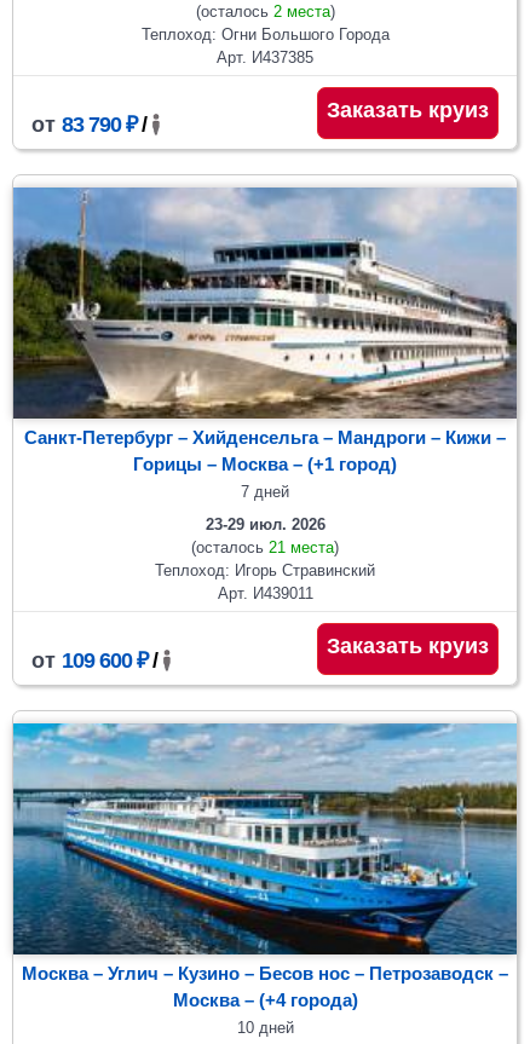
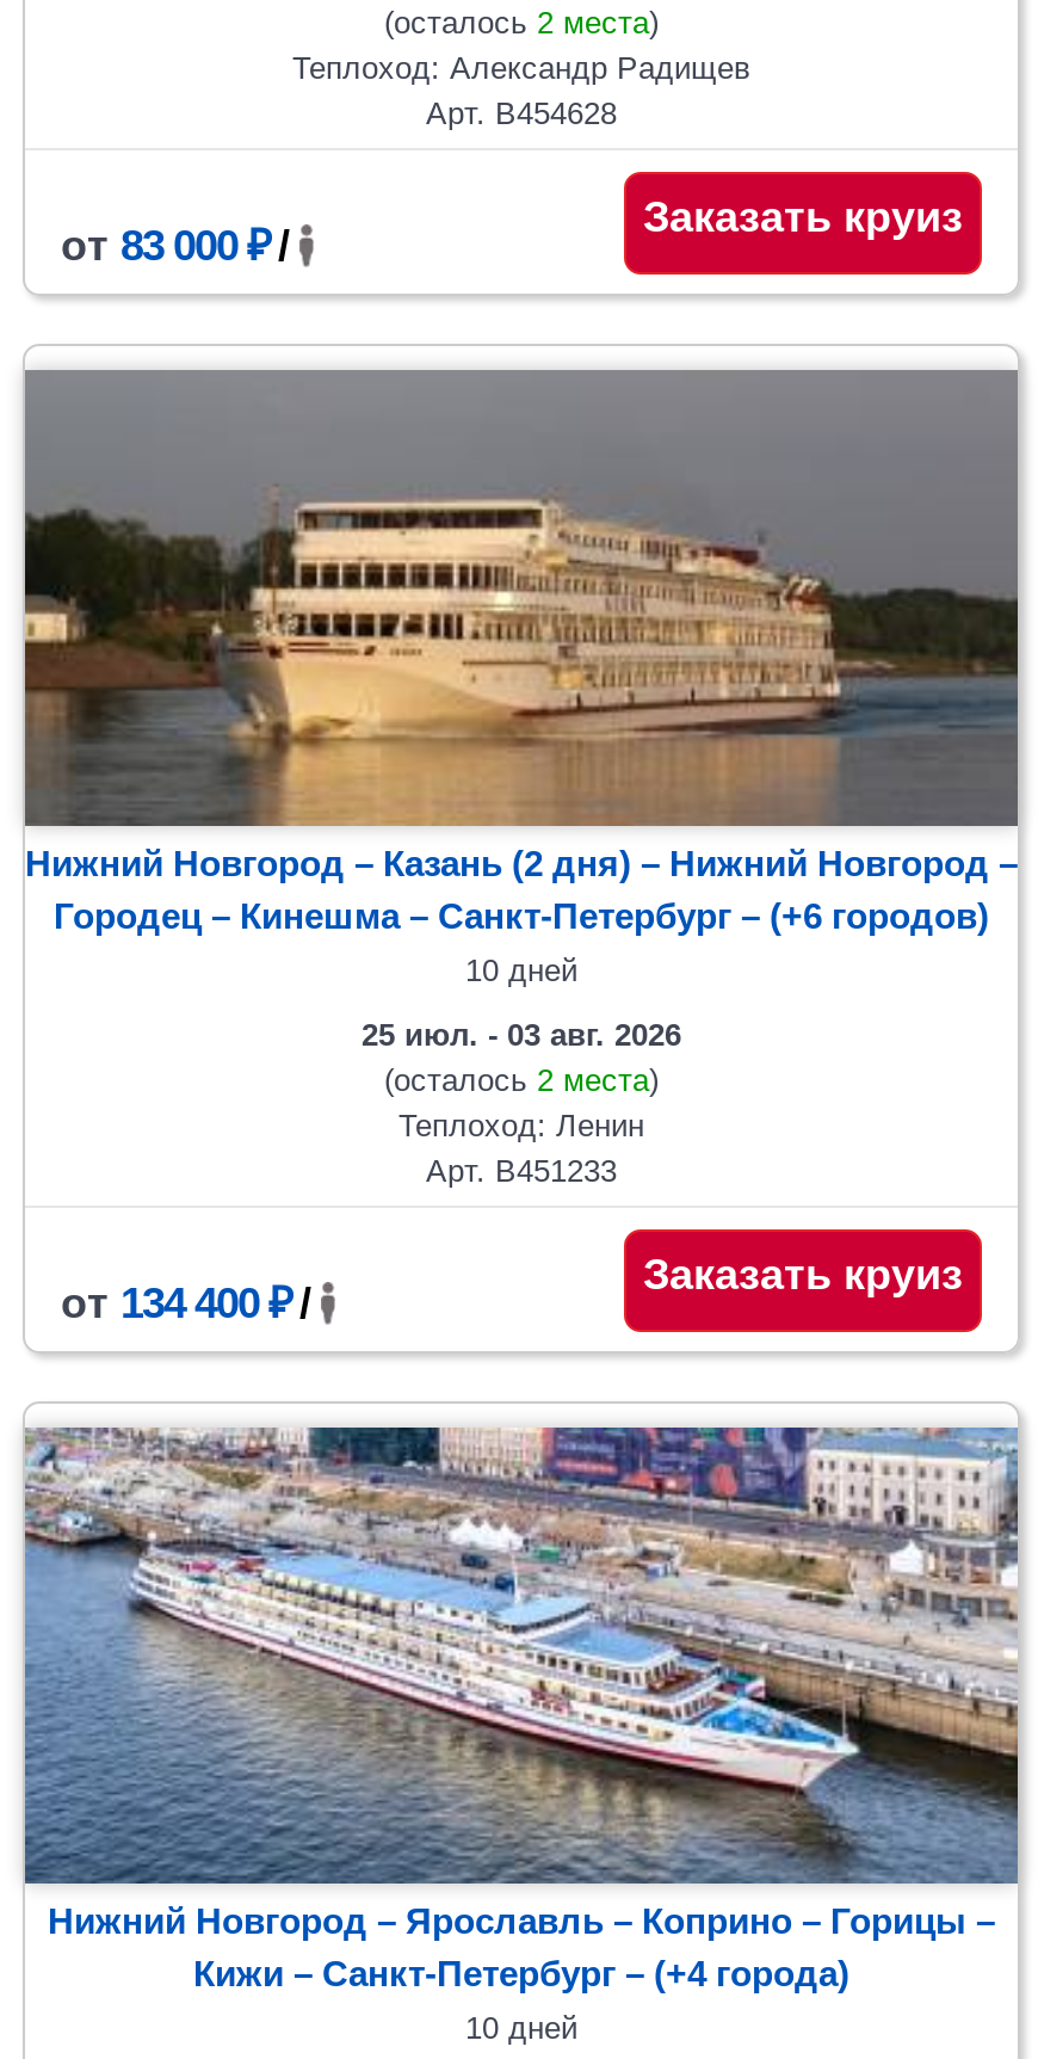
[141,26,389,67] Теплоход: Огни Большого Города | Арт. И437385 -> [292,50,750,132] Теплоход: Александр Радищев | Арт. В454628
[31,113,146,137] от 83 790 ₽/ -> [61,222,288,270] от 83 000 ₽/
[12,188,517,501] [image] | Санкт-Петербург – Хийденсельга – Мандроги – Кижи – | Горицы – Москва – (+1 город) | 7 дней -> [25,370,1020,989] [image] | Нижний Новгород – Казань (2 дня) – Нижний Новгород – | Городец – Кинешма – Санкт-Петербург – (+6 городов) | 10 дней
[155,515,375,603] 23-29 июл. 2026 | (осталось 21 места) | Теплоход: Игорь Стравинский | Арт. И439011 -> [362,1017,681,1189] 25 июл. - 03 авг. 2026 | (осталось 2 места) | Теплоход: Ленин | Арт. В451233
[31,649,157,673] от 109 600 ₽/ -> [61,1280,309,1328] от 134 400 ₽/
[12,722,518,1010] [image] | Москва – Углич – Кузино – Бесов нос – Петрозаводск – | Москва – (+4 города) -> [23,1425,1020,1994] [image] | Нижний Новгород – Ярославль – Коприно – Горицы – | Кижи – Санкт-Петербург – (+4 города)

